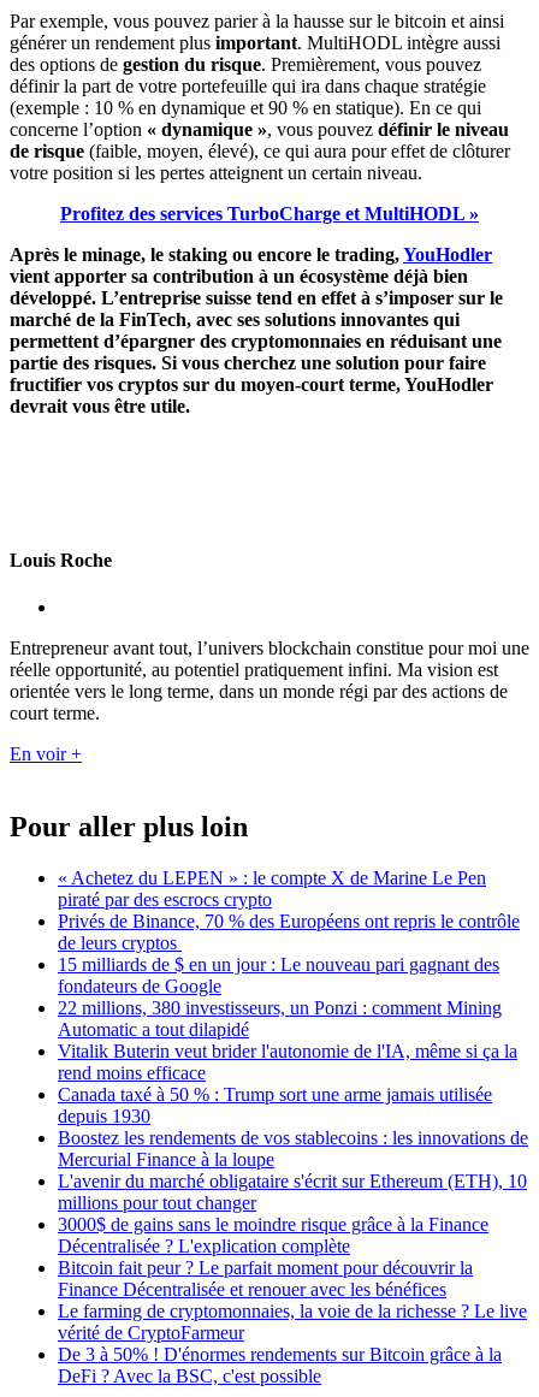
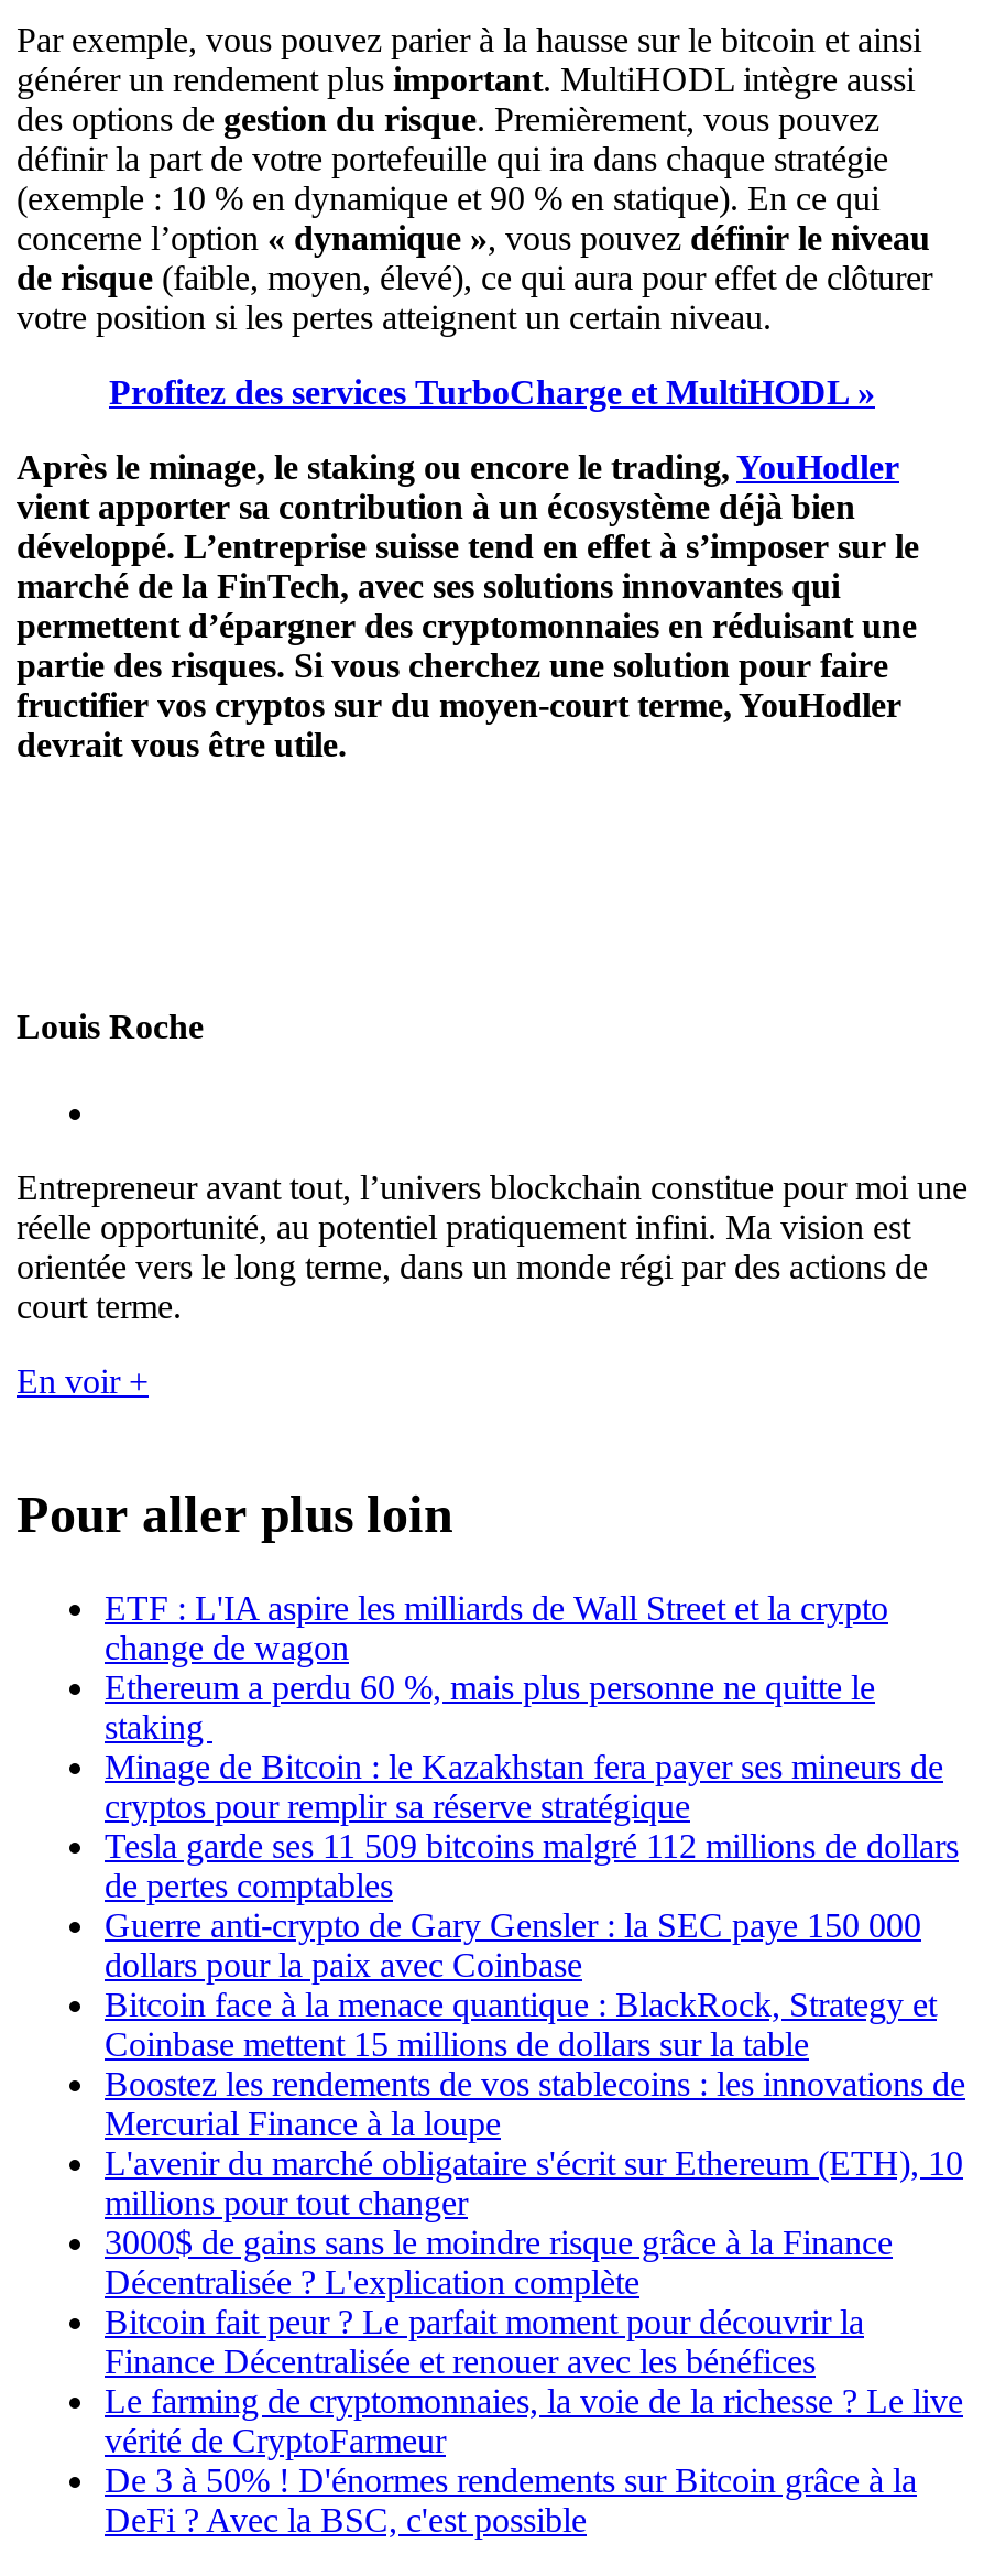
[58,867,520,1126] « Achetez du LEPEN » : le compte X de Marine Le Pen | piraté par des escrocs crypto | Privés de Binance, 70 % des Européens ont repris le contrôle | de leurs cryptos | 15 milliards de $ en un jour : Le nouveau pari gagnant des | fondateurs de Google | 22 millions, 380 investisseurs, un Ponzi : comment Mining | Automatic a tout dilapidé | Vitalik Buterin veut brider l'autonomie de l'IA, même si ça la | rend moins efficace | Canada taxé à 50 % : Trump sort une arme jamais utilisée | depuis 1930 -> [105,1589,959,2062] ETF : L'IA aspire les milliards de Wall Street et la crypto | change de wagon | Ethereum a perdu 60 %, mais plus personne ne quitte le | staking | Minage de Bitcoin : le Kazakhstan fera payer ses mineurs de | cryptos pour remplir sa réserve stratégique | Tesla garde ses 11 509 bitcoins malgré 112 millions de dollars | de pertes comptables | Guerre anti-crypto de Gary Gensler : la SEC paye 150 000 | dollars pour la paix avec Coinbase | Bitcoin face à la menace quantique : BlackRock, Strategy et | Coinbase mettent 15 millions de dollars sur la table

